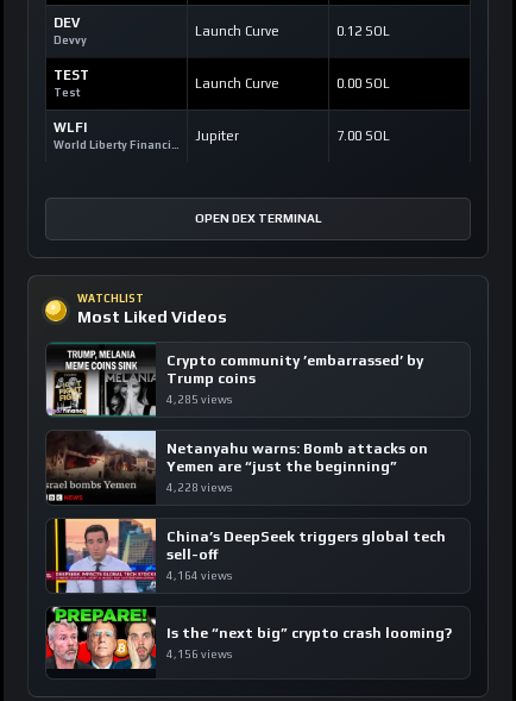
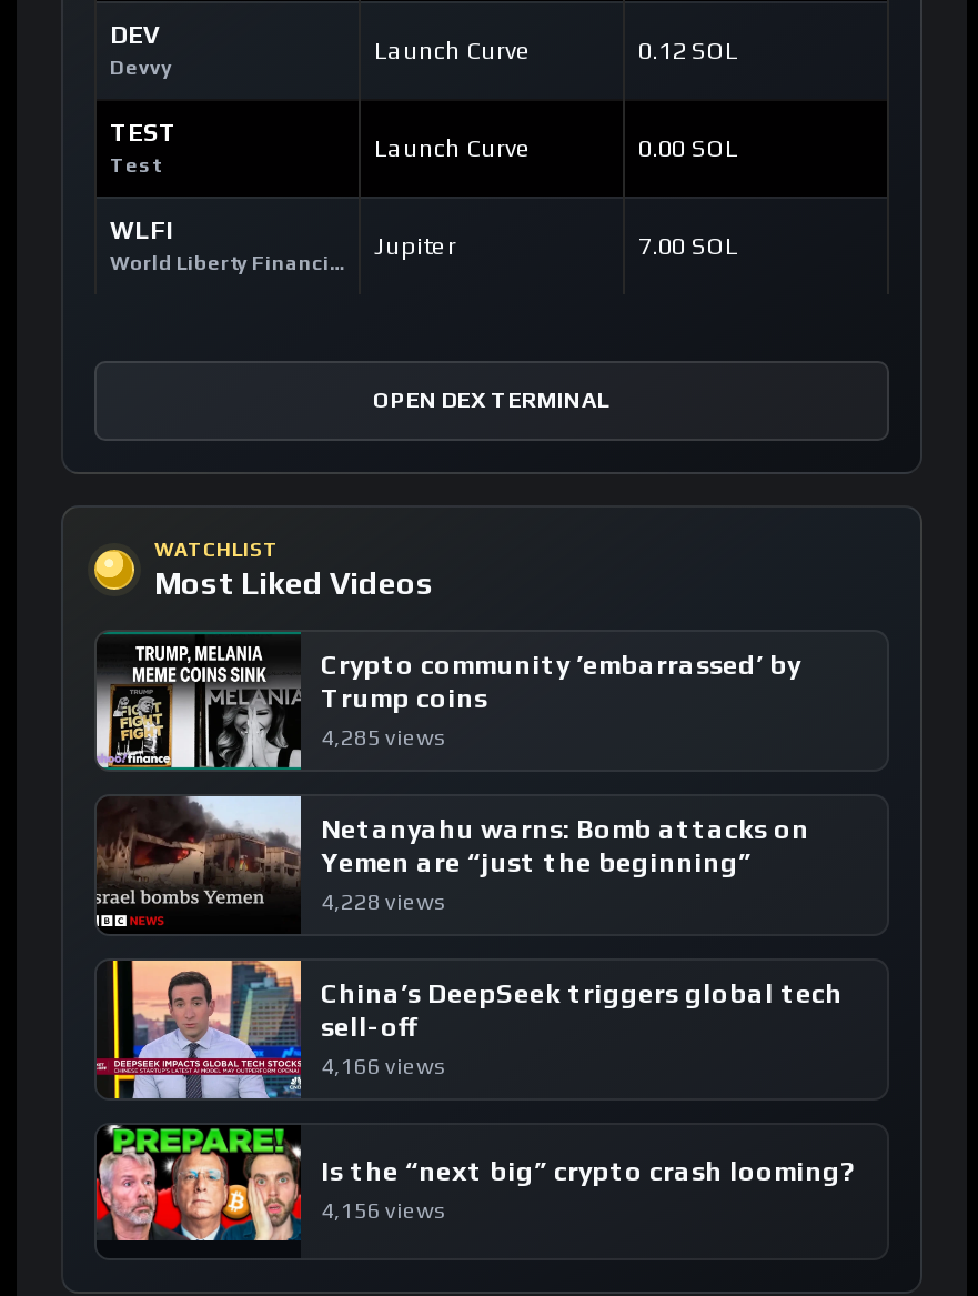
[166,569,232,582] 4,164 views -> [321,1053,443,1077] 4,166 views

